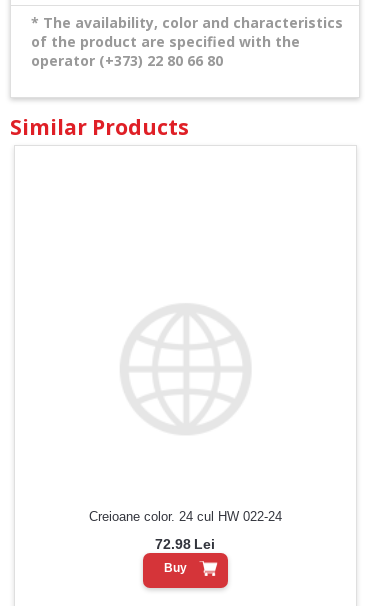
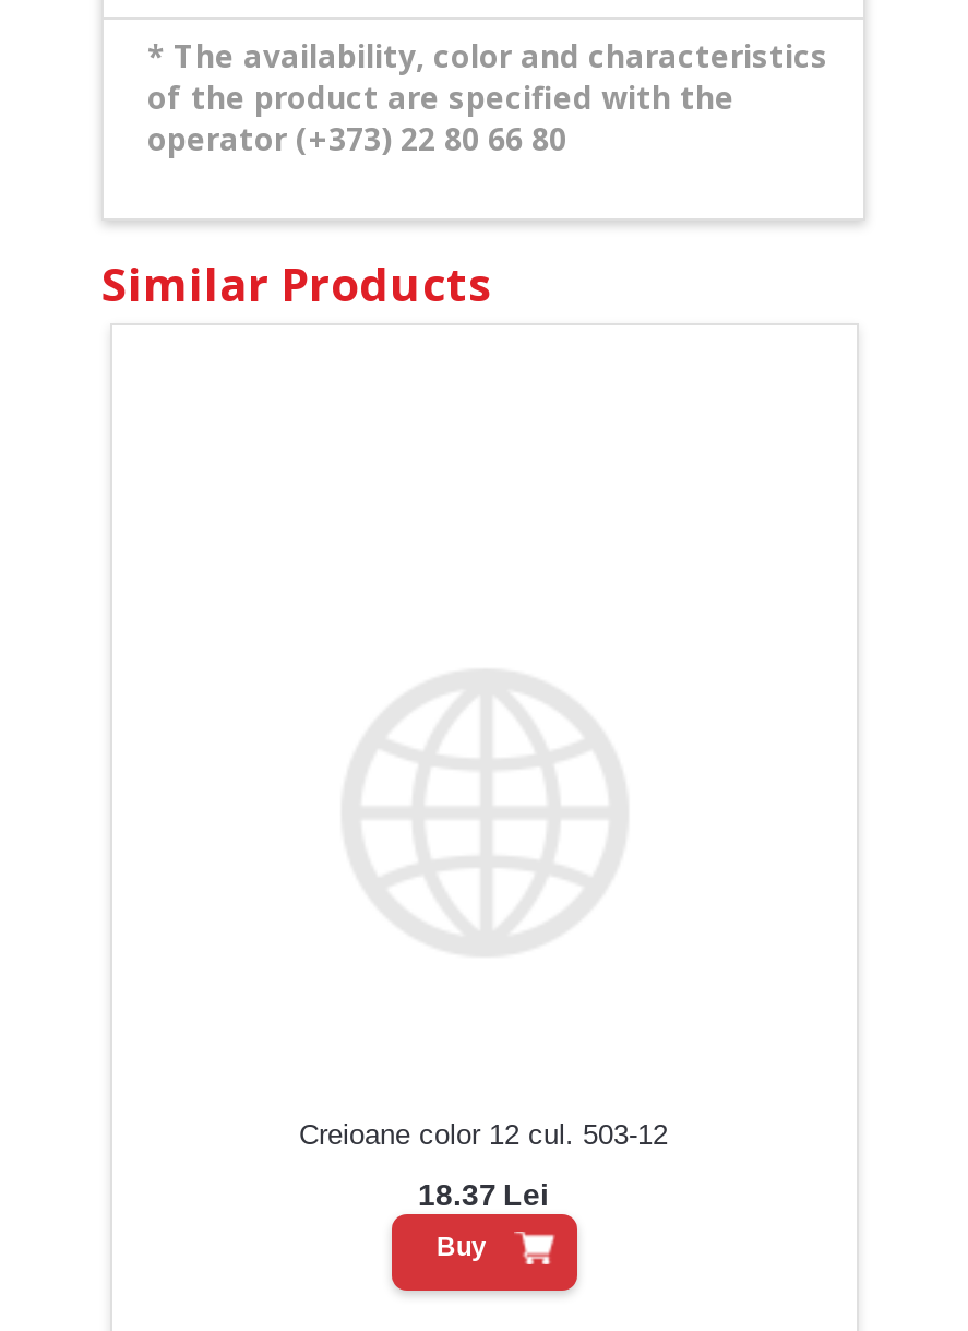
[88,509,281,524] Creioane color. 24 cul HW 022-24 -> [299,1118,668,1150] Creioane color 12 cul. 503-12
[155,536,215,552] 72.98 Lei -> [418,1177,549,1212] 18.37 Lei

